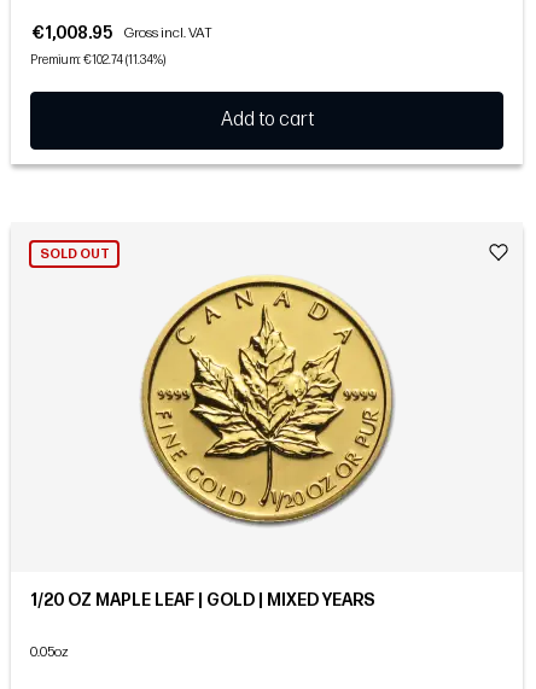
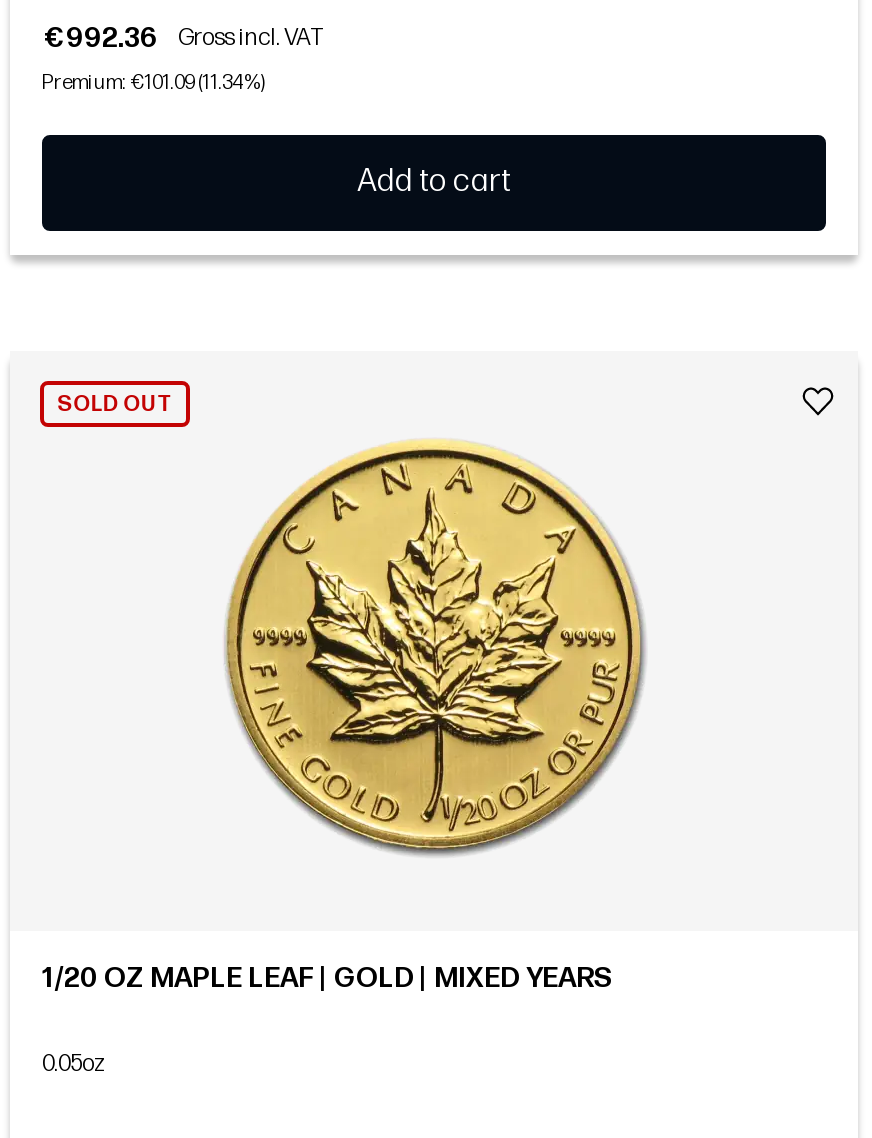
[31,23,212,43] €1,008.95 Gross incl. VAT -> [44,20,324,54] €992.36 Gross incl. VAT
[30,53,165,67] Premium: €102.74 (11.34%) -> [42,70,264,94] Premium: €101.09 (11.34%)

